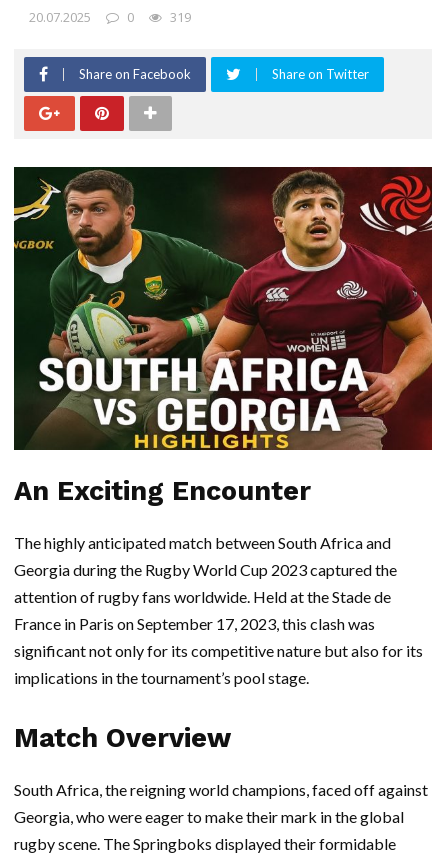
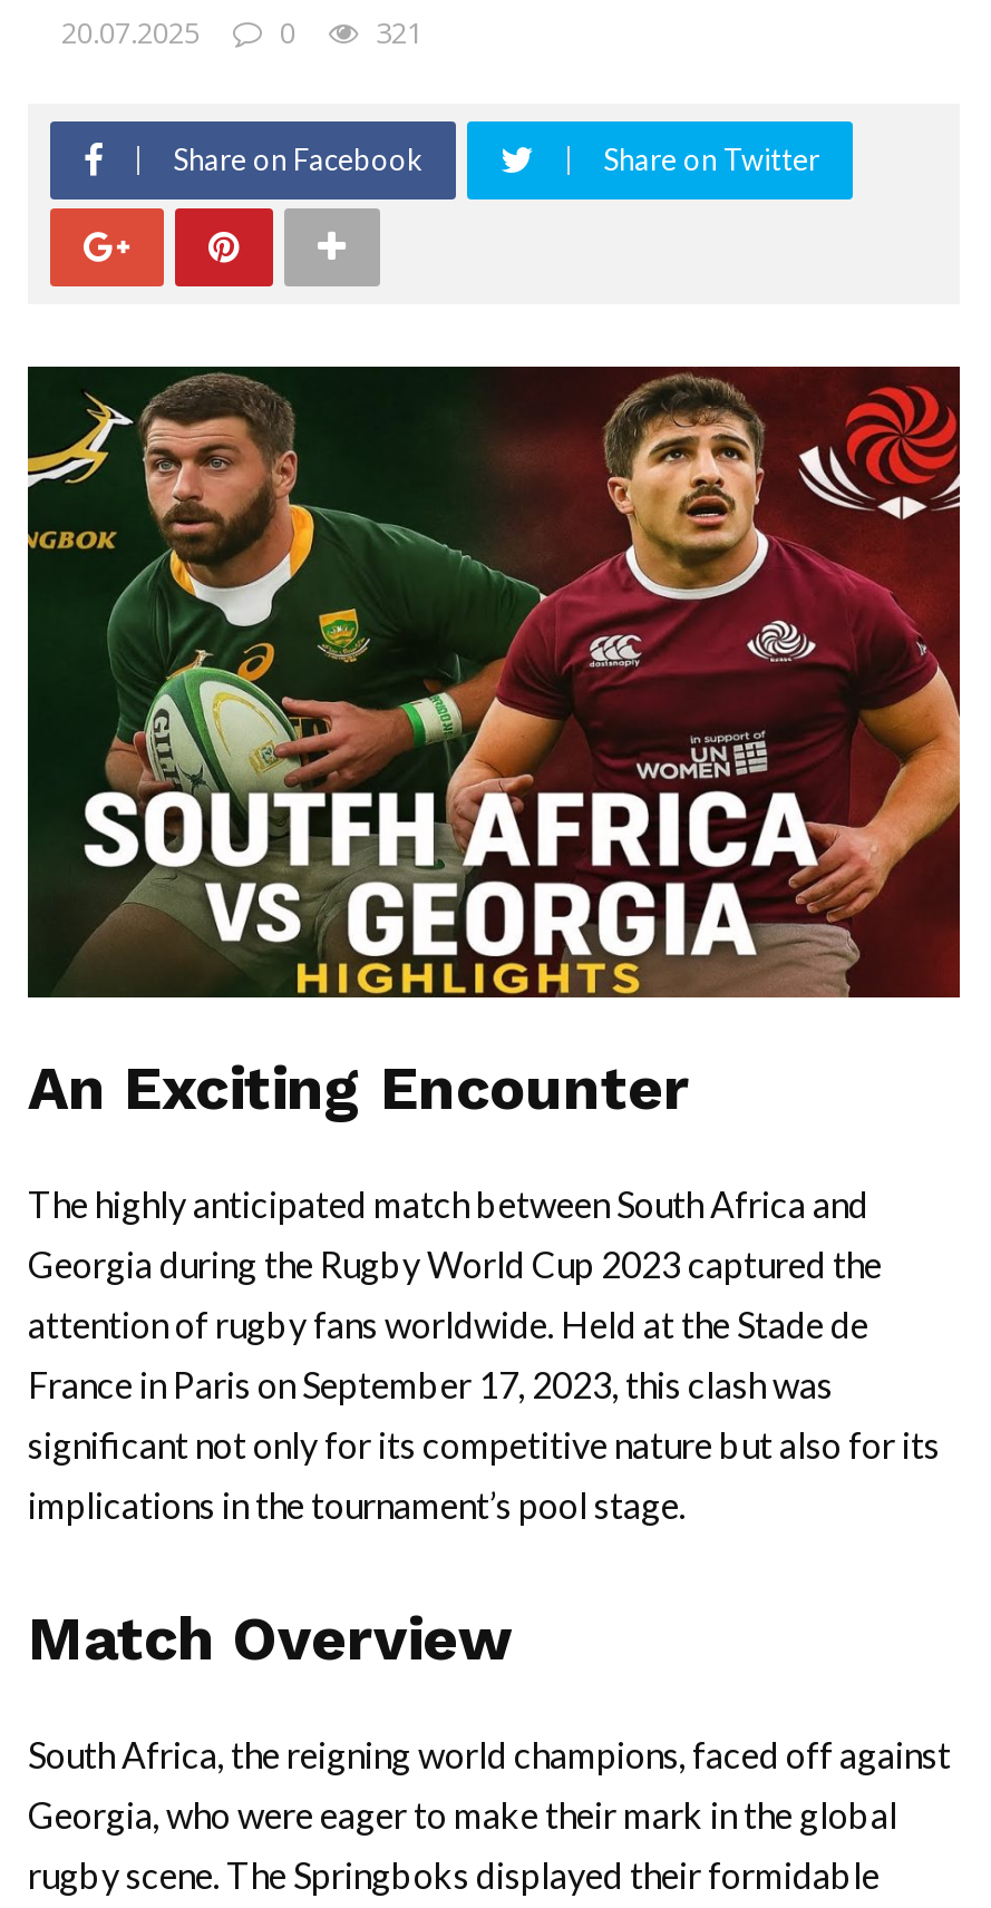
[29,8,191,26] 20.07.2025 0 319 -> [61,12,422,52] 20.07.2025 0 321

